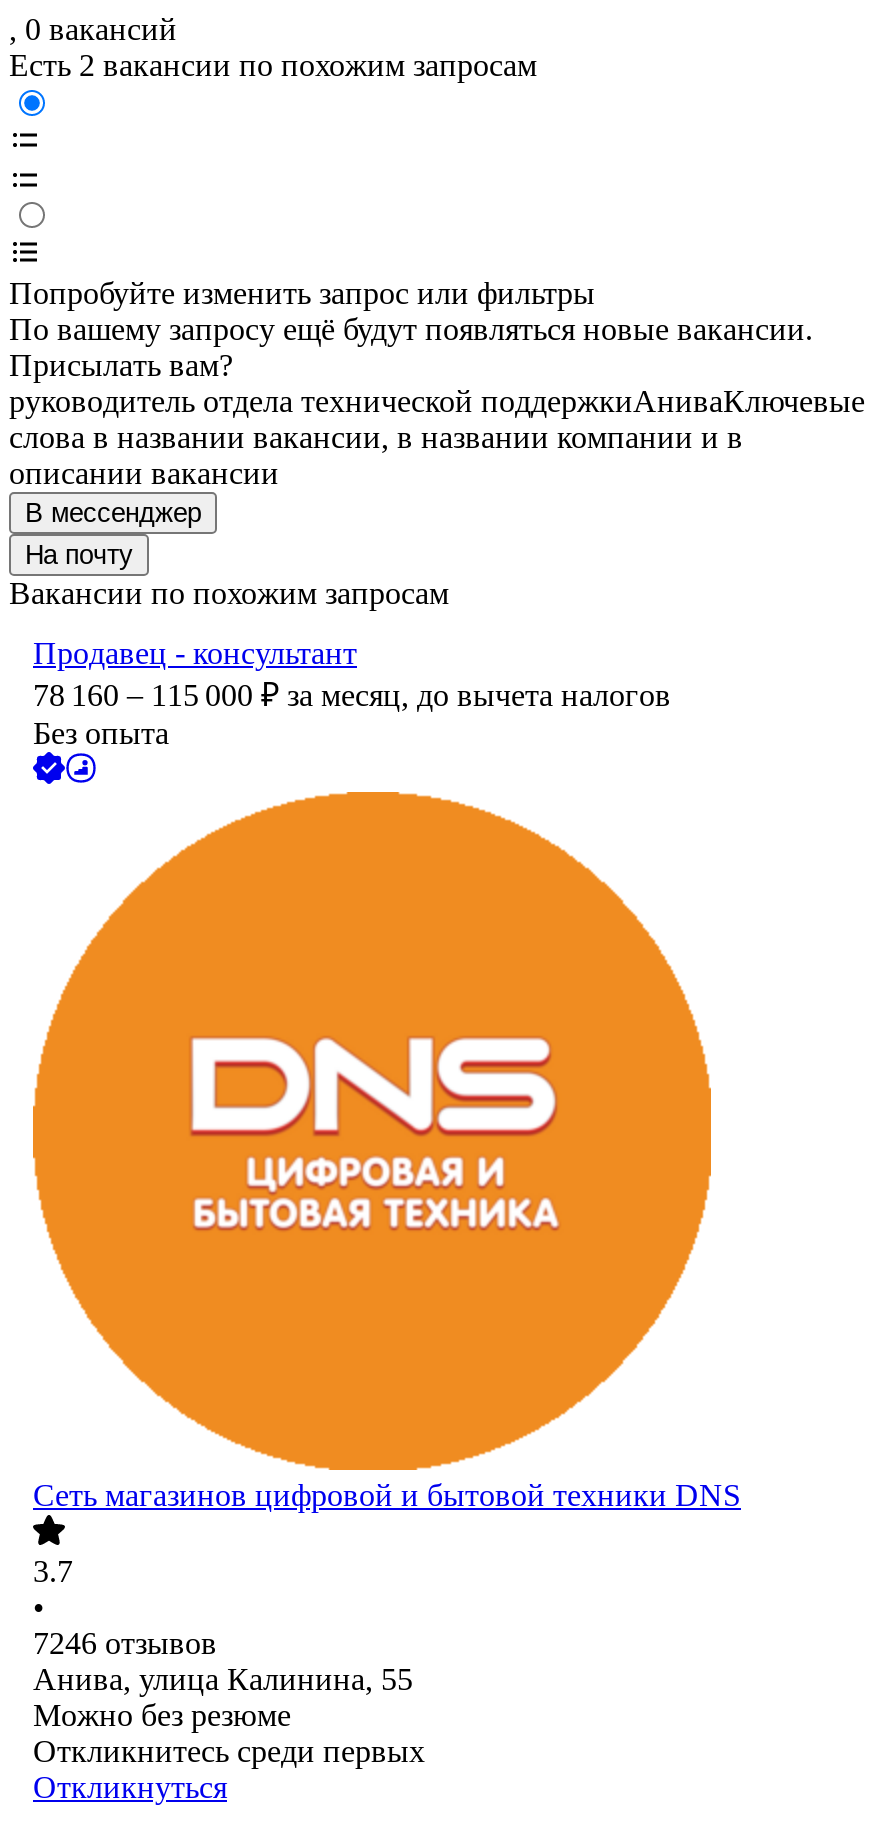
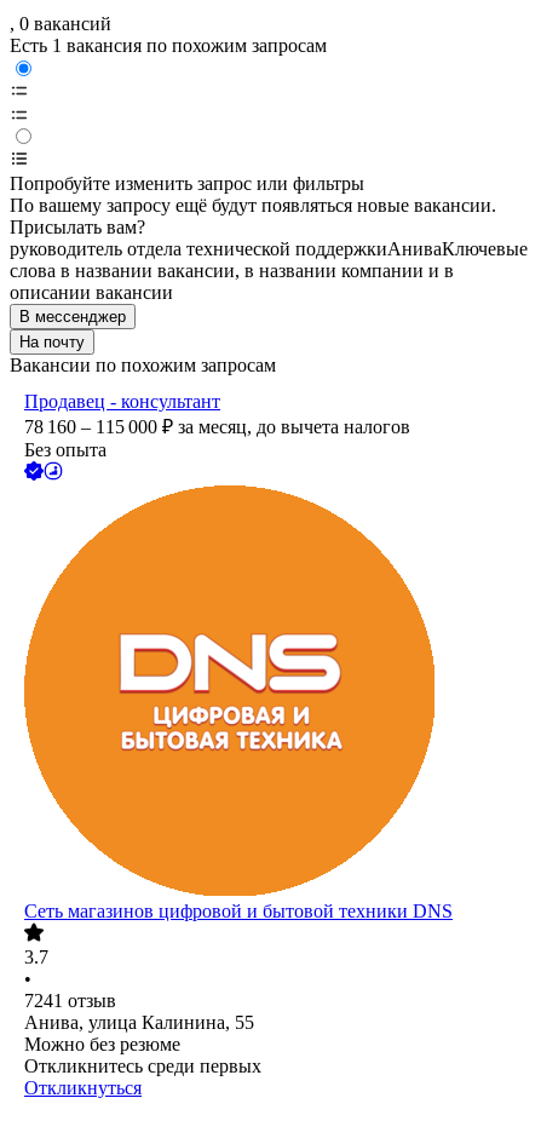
[9,49,537,83] Есть 2 вакансии по похожим запросам -> [10,36,327,56] Есть 1 вакансия по похожим запросам
[33,1627,217,1661] 7246 отзывов -> [24,991,116,1011] 7241 отзыв

